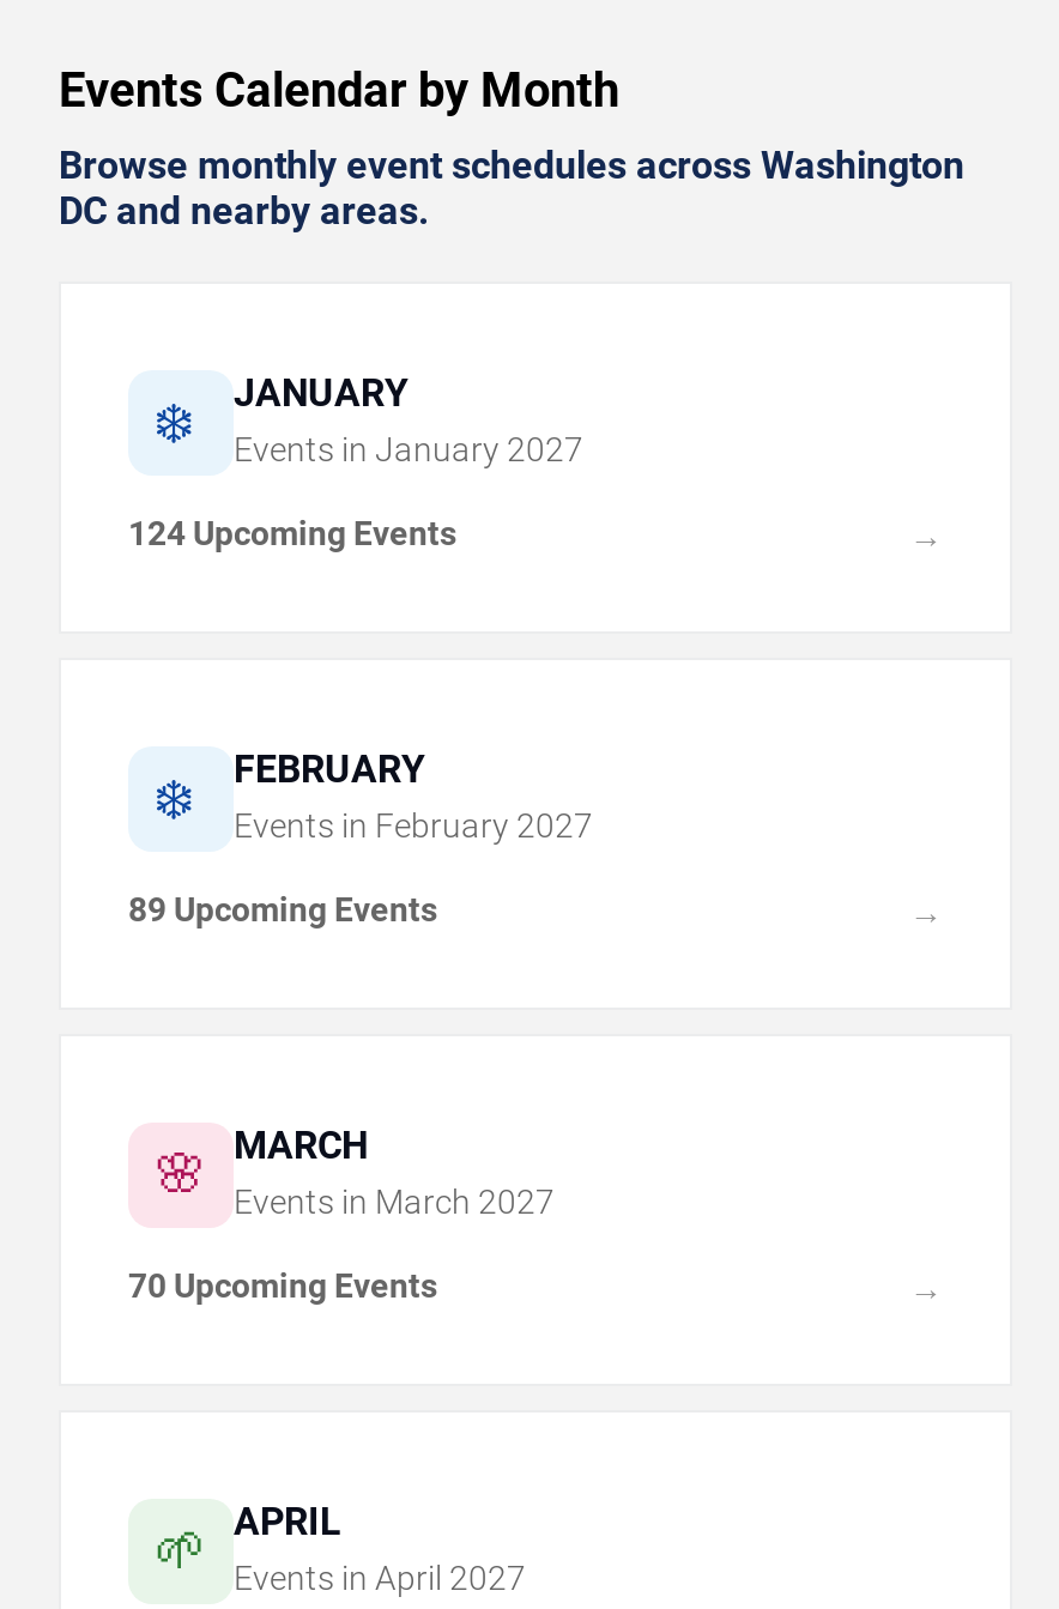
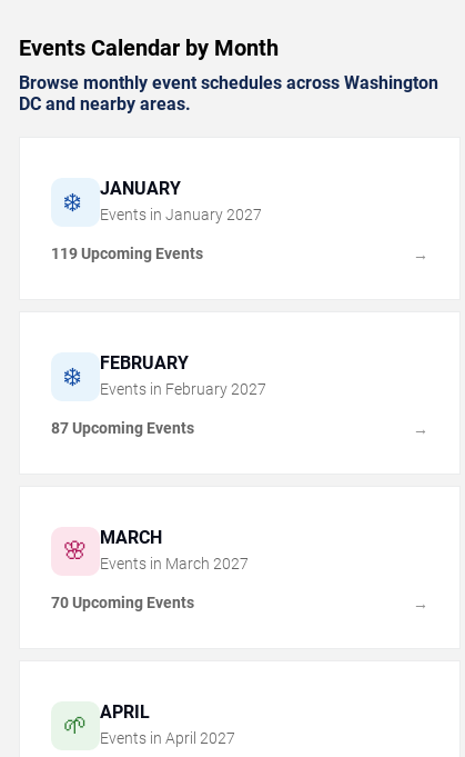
[128,514,456,553] 124 Upcoming Events -> [51,245,203,263] 119 Upcoming Events
[128,891,437,929] 89 Upcoming Events -> [51,419,194,437] 87 Upcoming Events

